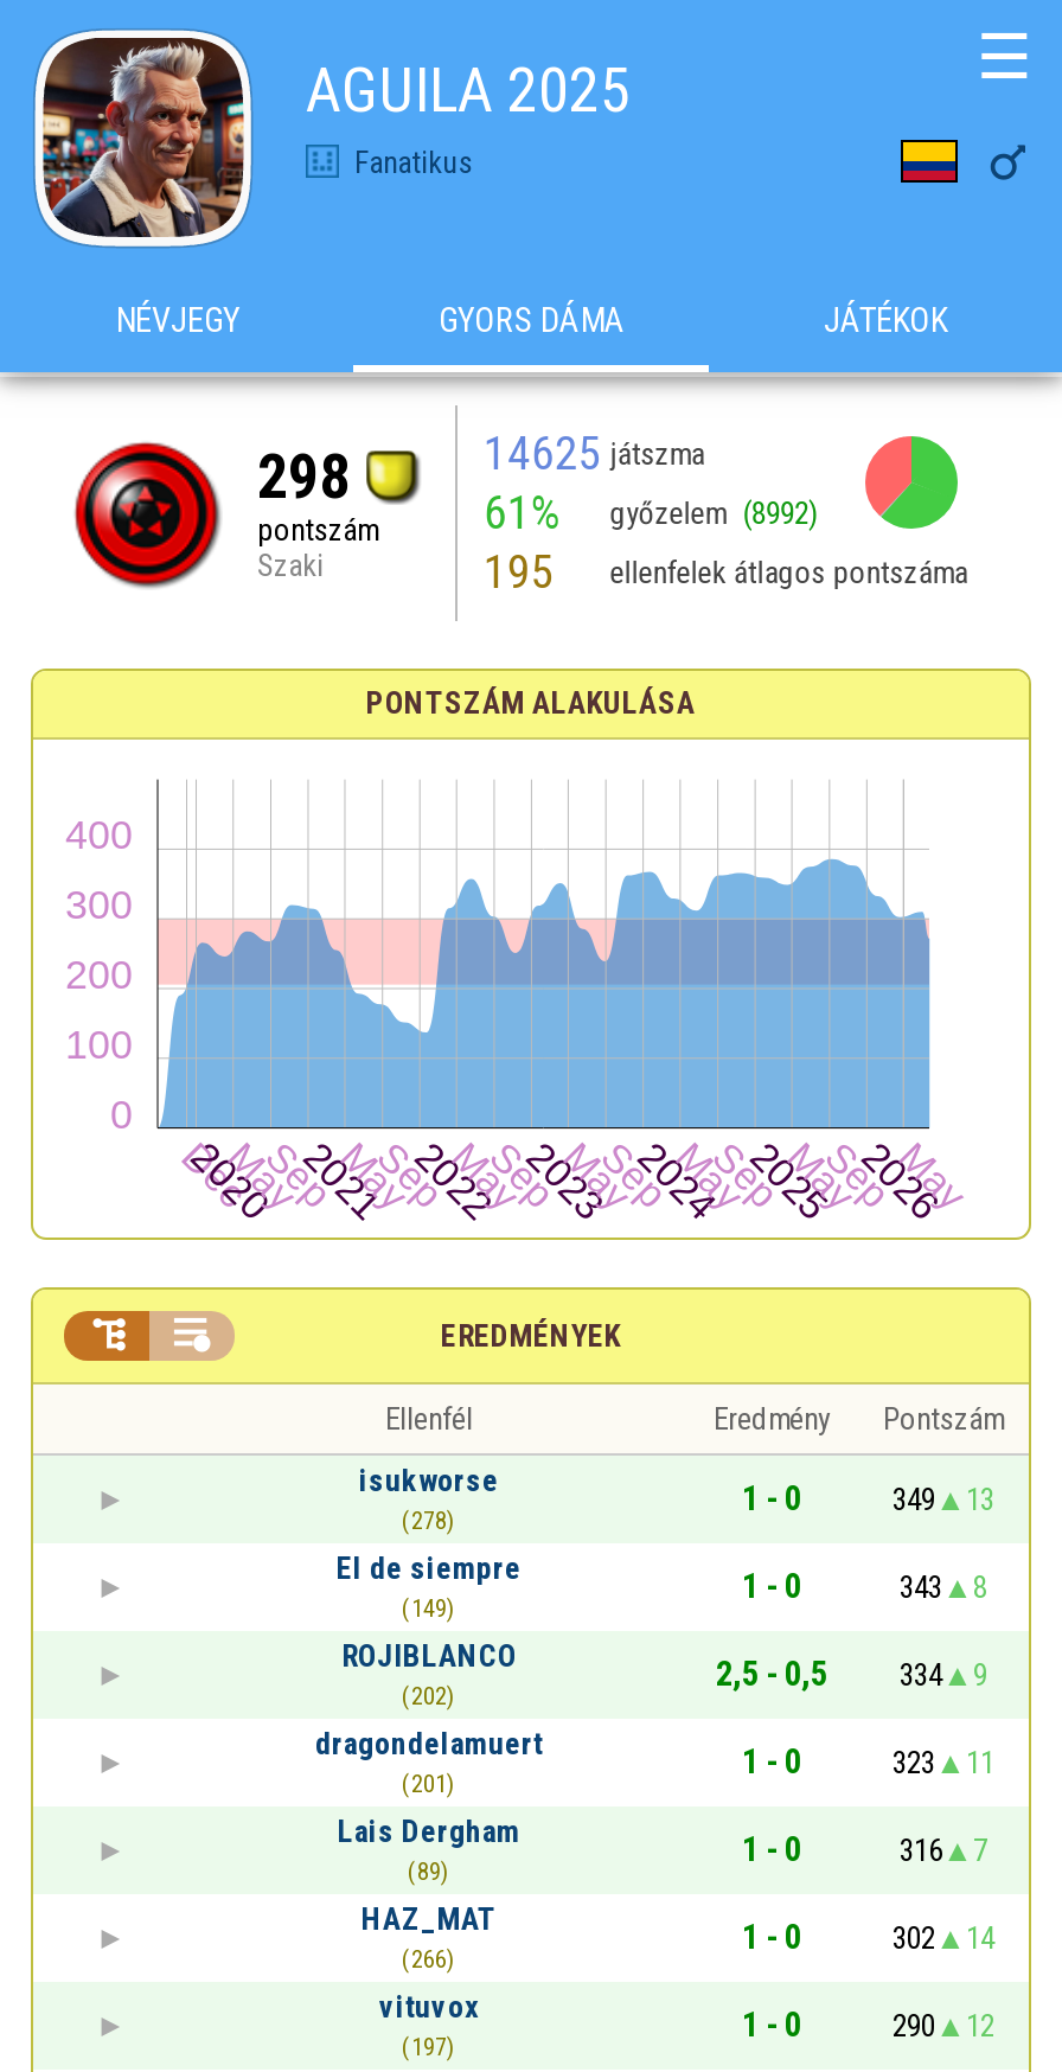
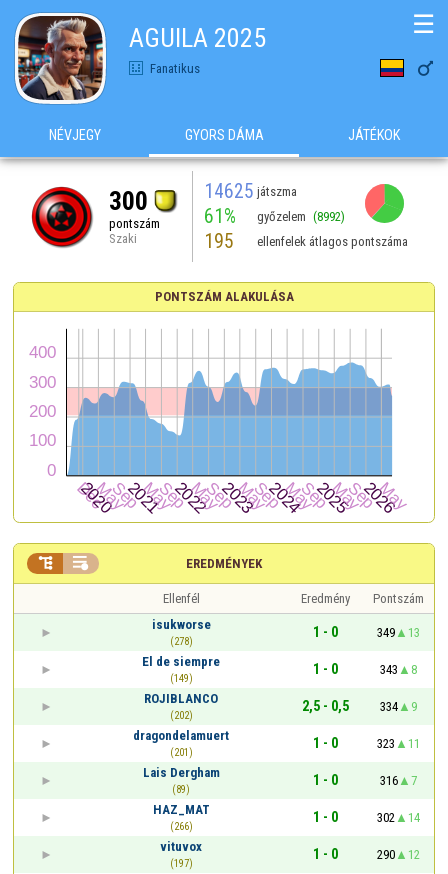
[257,440,350,511] 298 -> [108,185,147,215] 300

